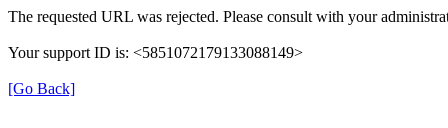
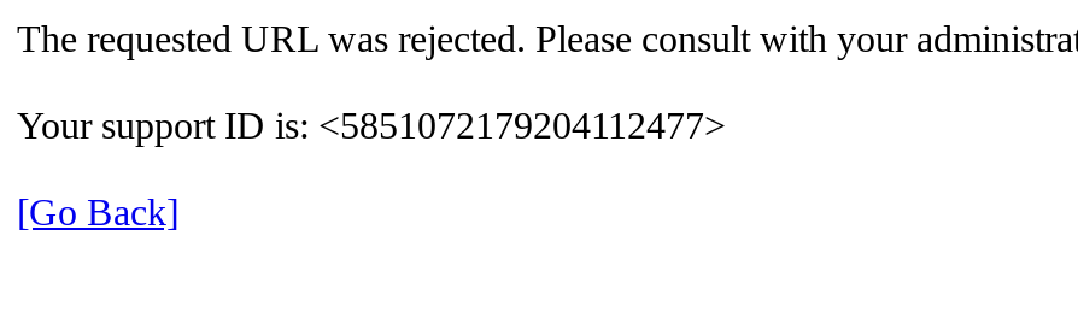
[8,44,303,61] Your support ID is: <5851072179133088149> -> [17,105,726,146] Your support ID is: <5851072179204112477>

